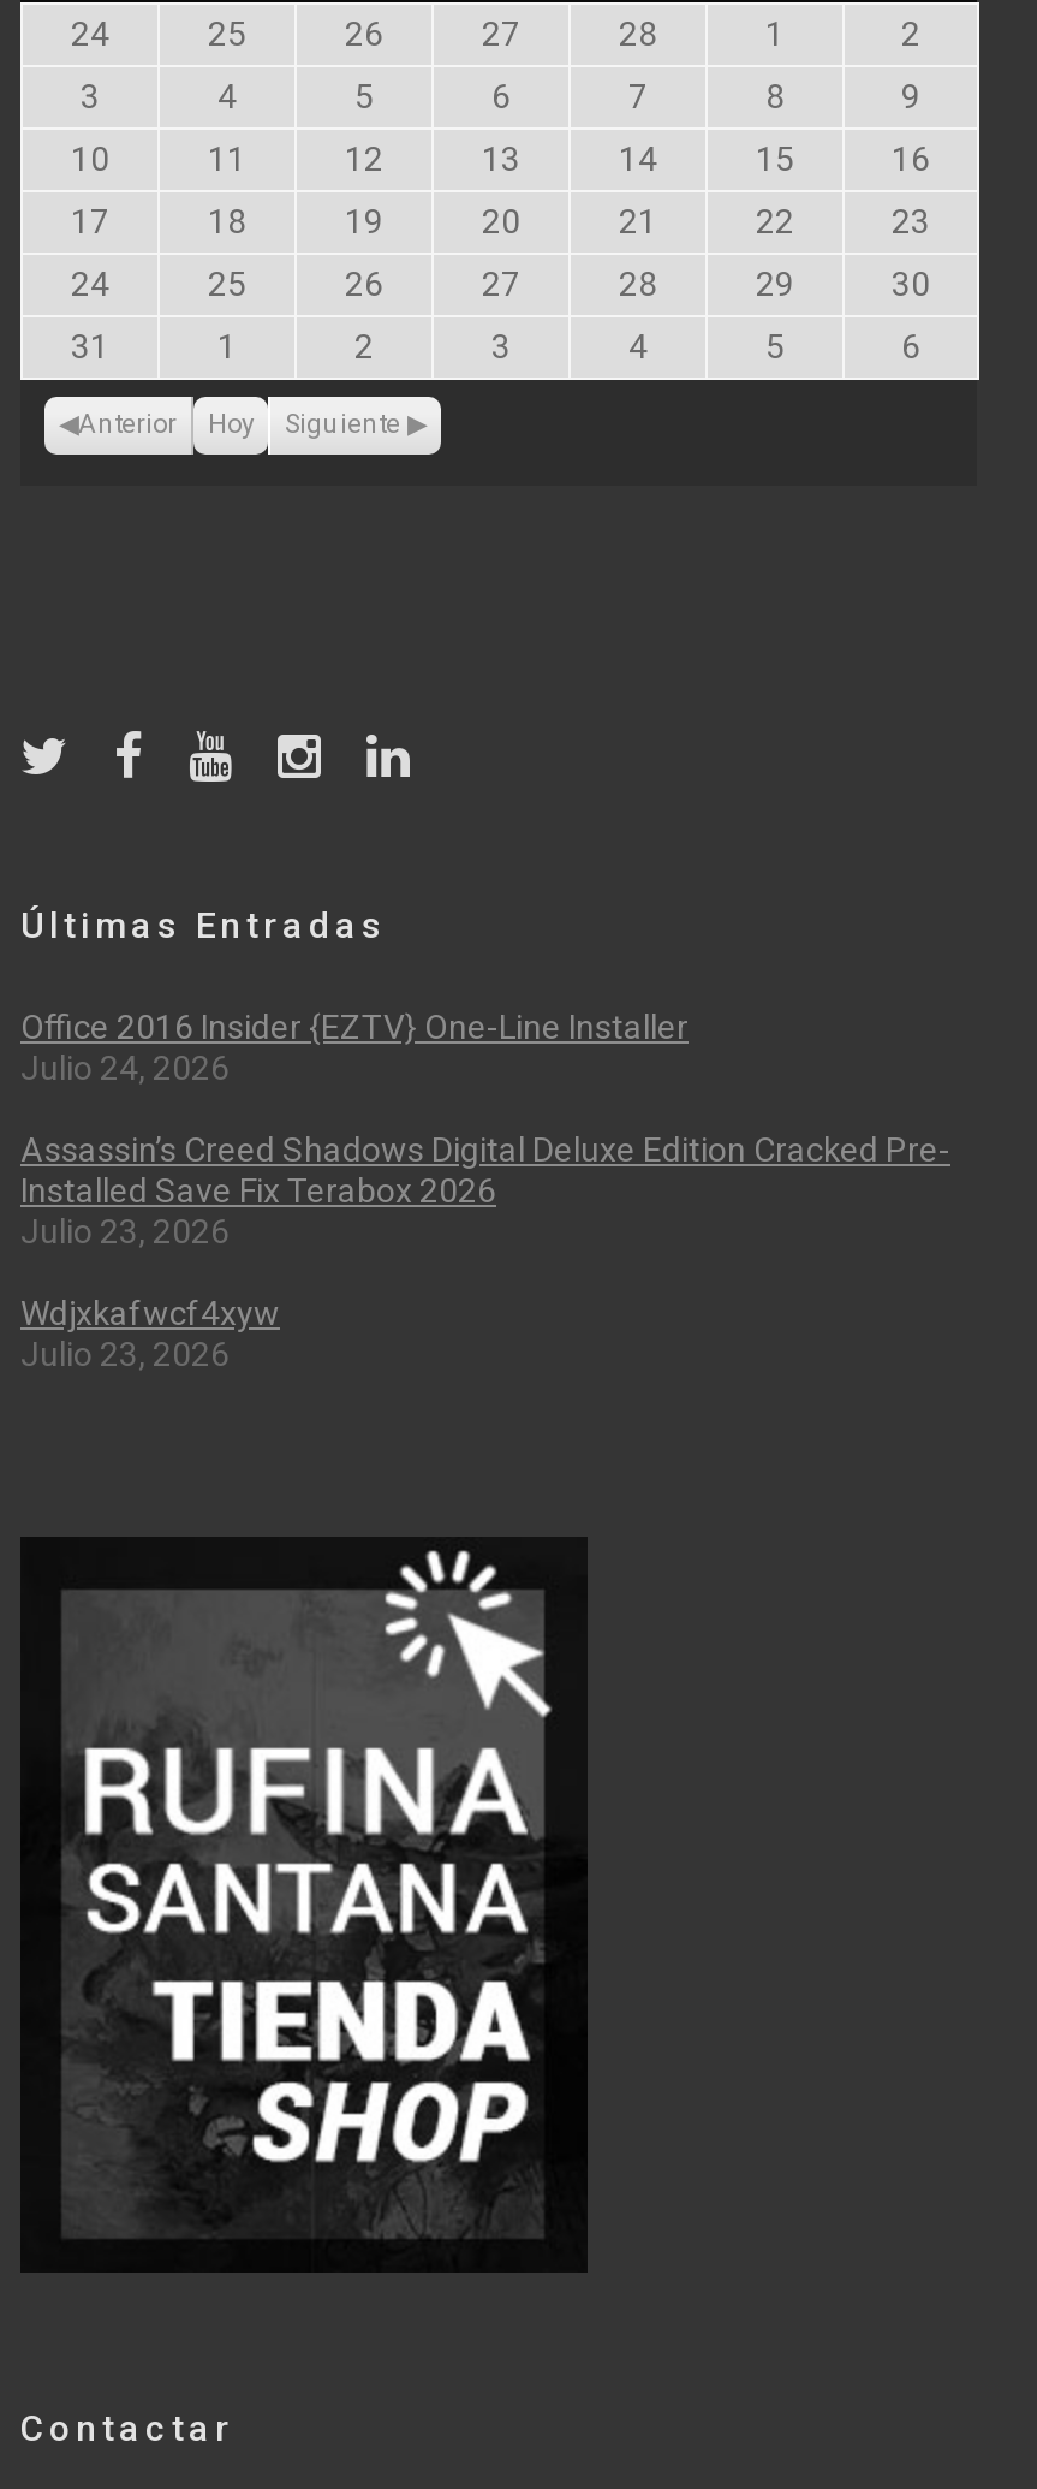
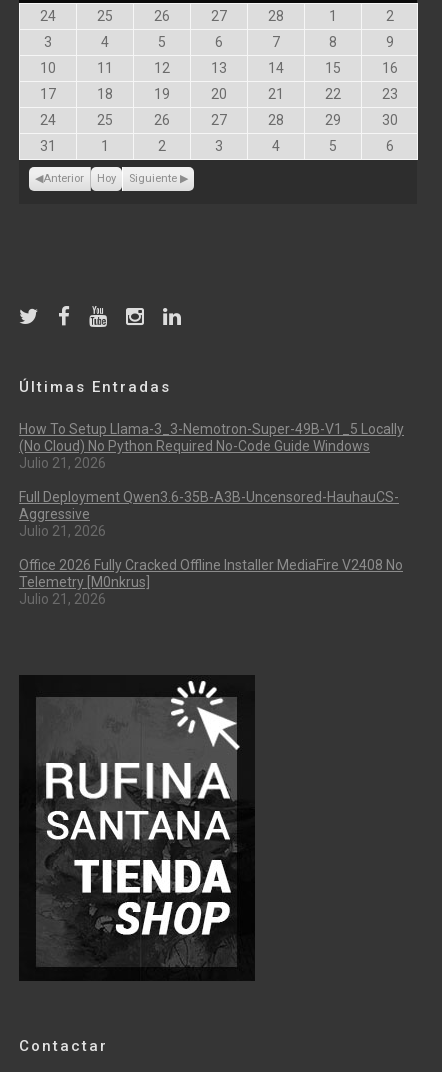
[20,1008,689,1087] Office 2016 Insider {EZTV} One-Line Installer | Julio 24, 2026 -> [19,421,404,471] How To Setup Llama-3_3-Nemotron-Super-49B-V1_5 Locally | (No Cloud) No Python Required No-Code Guide Windows | Julio 21, 2026
[20,1130,950,1251] Assassin’s Creed Shadows Digital Deluxe Edition Cracked Pre- | Installed Save Fix Terabox 2026 | Julio 23, 2026 -> [19,489,399,539] Full Deployment Qwen3.6-35B-A3B-Uncensored-HauhauCS- | Aggressive | Julio 21, 2026
[20,1294,280,1373] Wdjxkafwcf4xyw | Julio 23, 2026 -> [19,557,403,607] Office 2026 Fully Cracked Offline Installer MediaFire V2408 No | Telemetry [m0nkrus] | Julio 21, 2026

